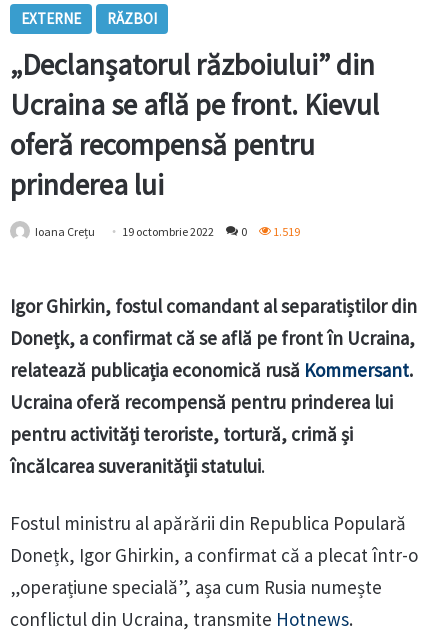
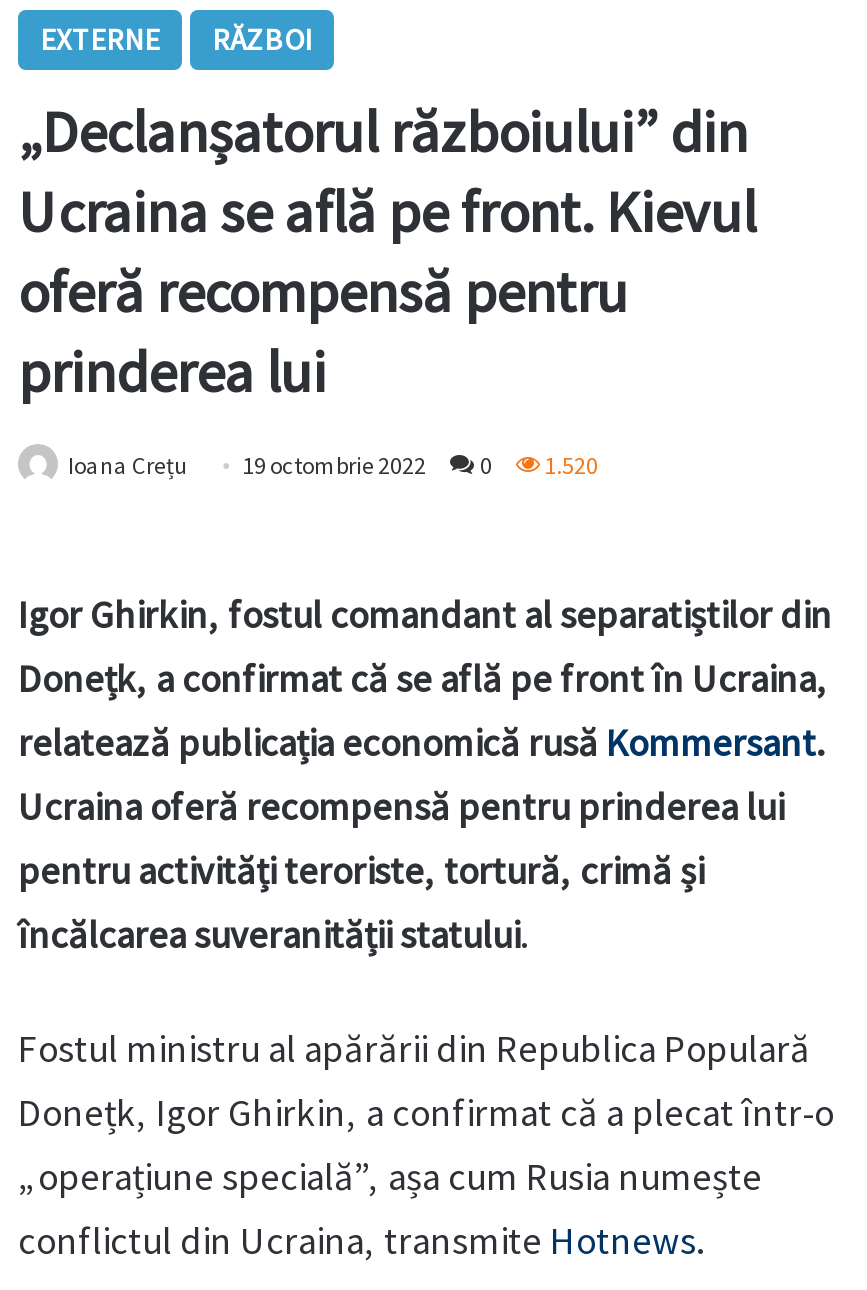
[35,224,300,239] Ioana Crețu 19 octombrie 2022 0 1.519 -> [68,451,598,481] Ioana Crețu 19 octombrie 2022 0 1.520

